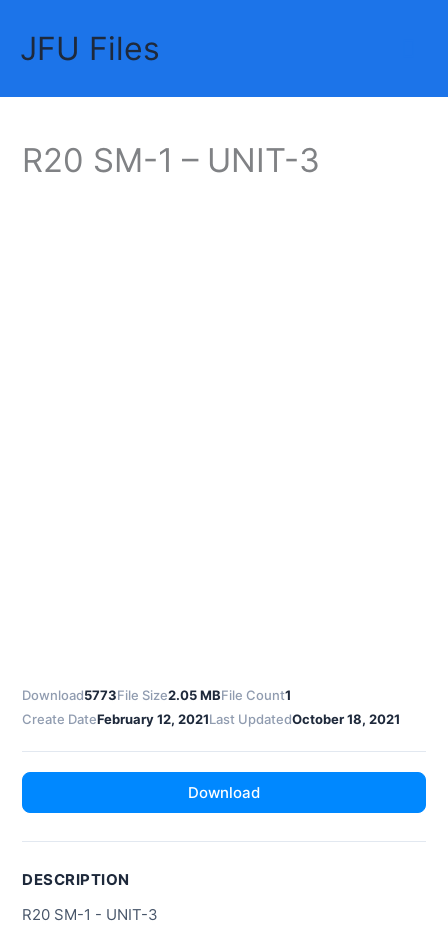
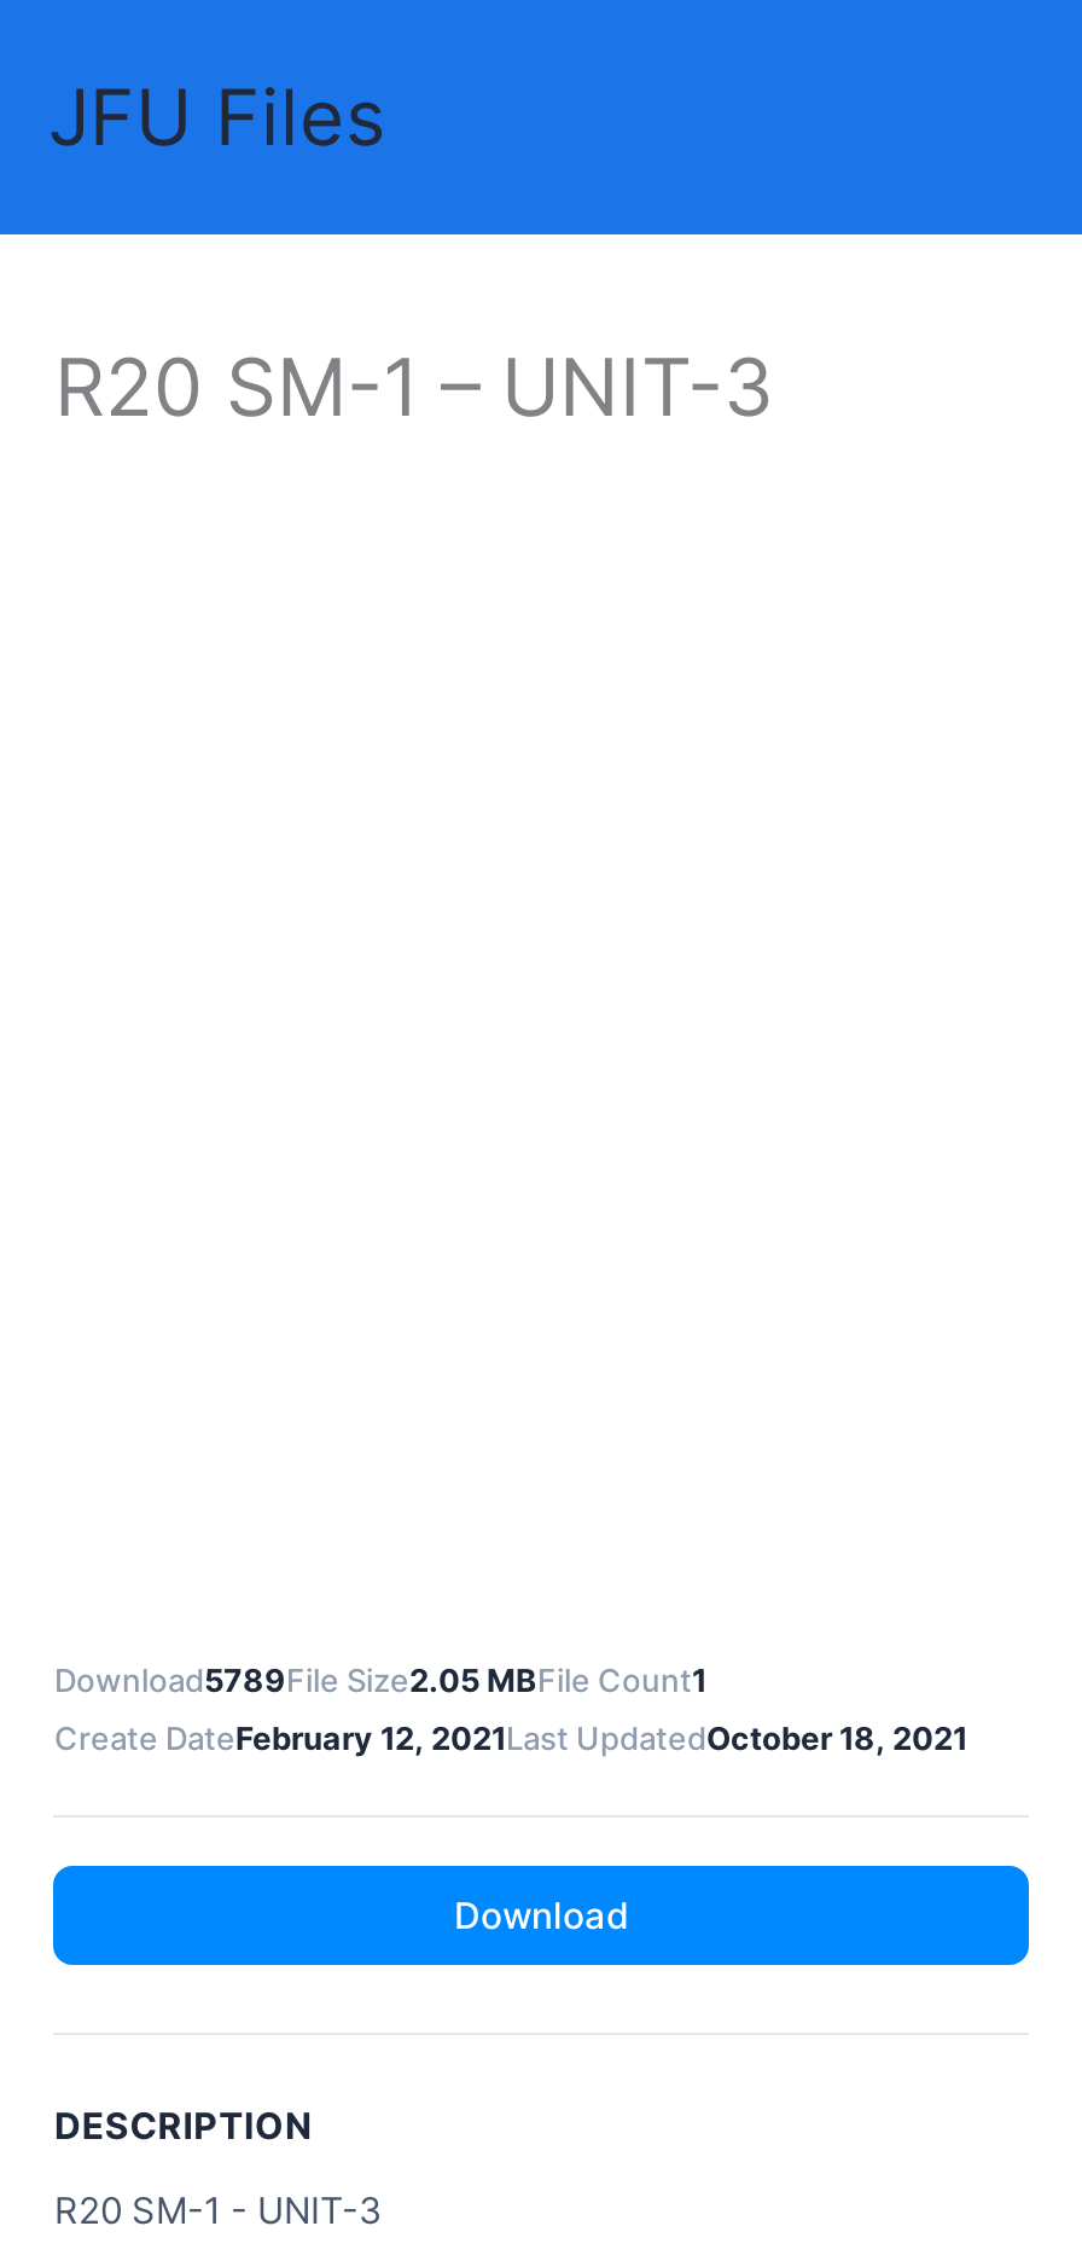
[22,687,291,703] Download5773File Size2.05 MBFile Count1 -> [54,1659,706,1698] Download5789File Size2.05 MBFile Count1

